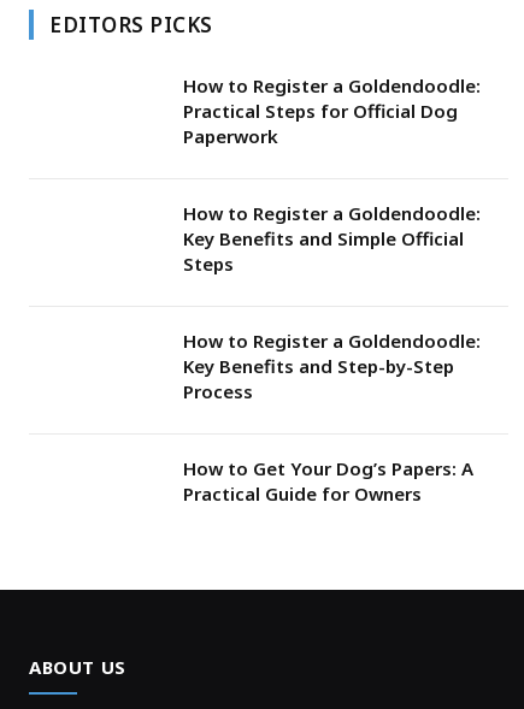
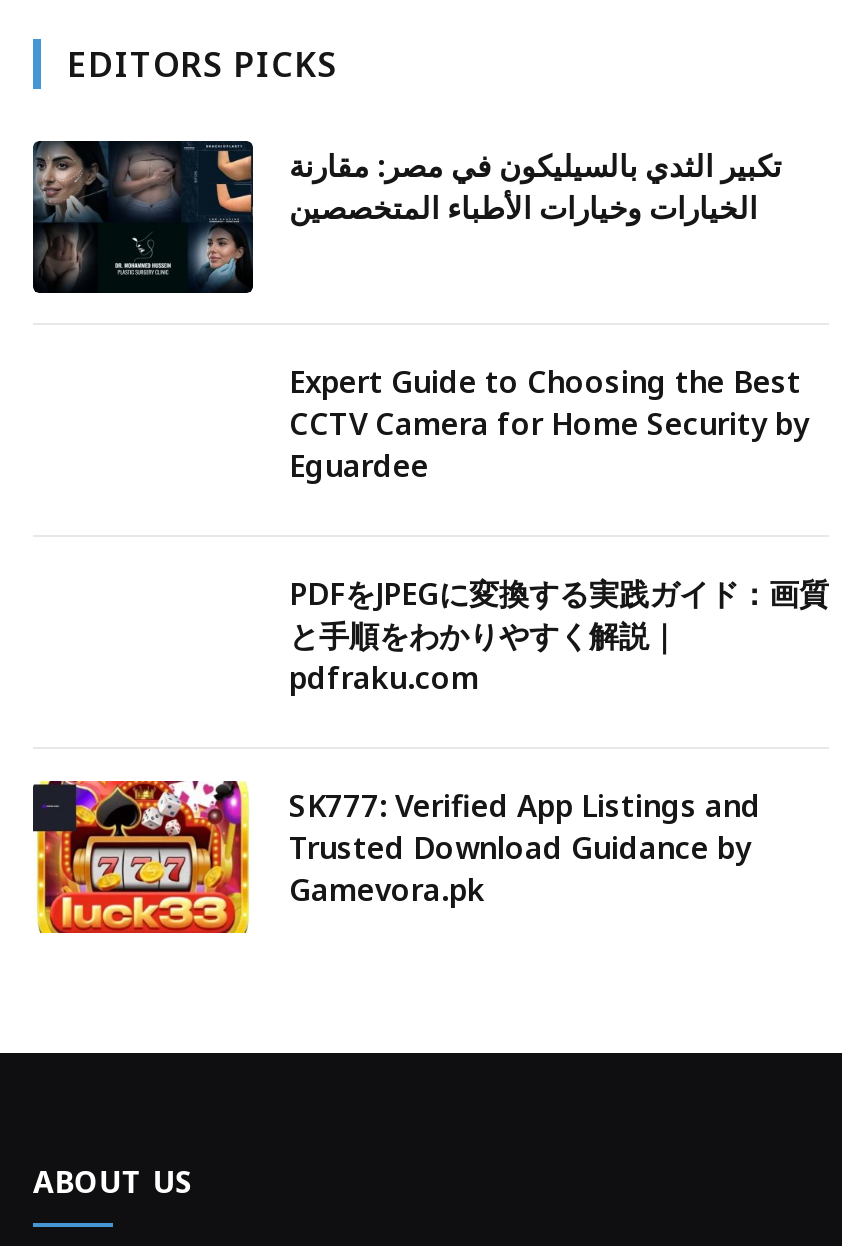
none -> [31,139,255,295] [image]
none -> [31,779,251,935] [image]
[183,74,481,148] How to Register a Goldendoodle: | Practical Steps for Official Dog | Paperwork -> [289,145,781,227] تكبير الثدي بالسيليكون في مصر: مقارنة | الخيارات وخيارات الأطباء المتخصصين
[183,201,481,276] How to Register a Goldendoodle: | Key Benefits and Simple Official | Steps -> [289,361,809,485] Expert Guide to Choosing the Best | CCTV Camera for Home Security by | Eguardee
[183,329,481,403] How to Register a Goldendoodle: | Key Benefits and Step-by-Step | Process -> [289,573,829,697] PDFをJPEGに変換する実践ガイド：画質 | と手順をわかりやすく解説｜ | pdfraku.com
[183,456,473,506] How to Get Your Dog’s Papers: A | Practical Guide for Owners -> [289,785,761,909] SK777: Verified App Listings and | Trusted Download Guidance by | Gamevora.pk

